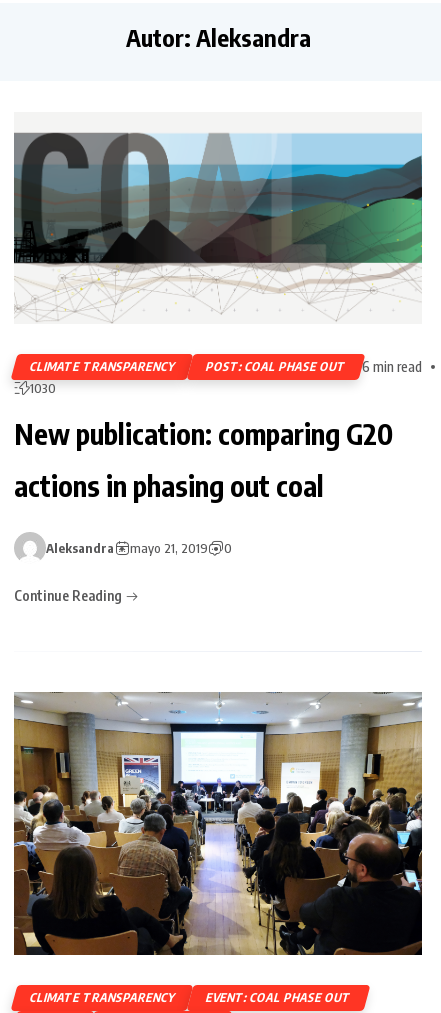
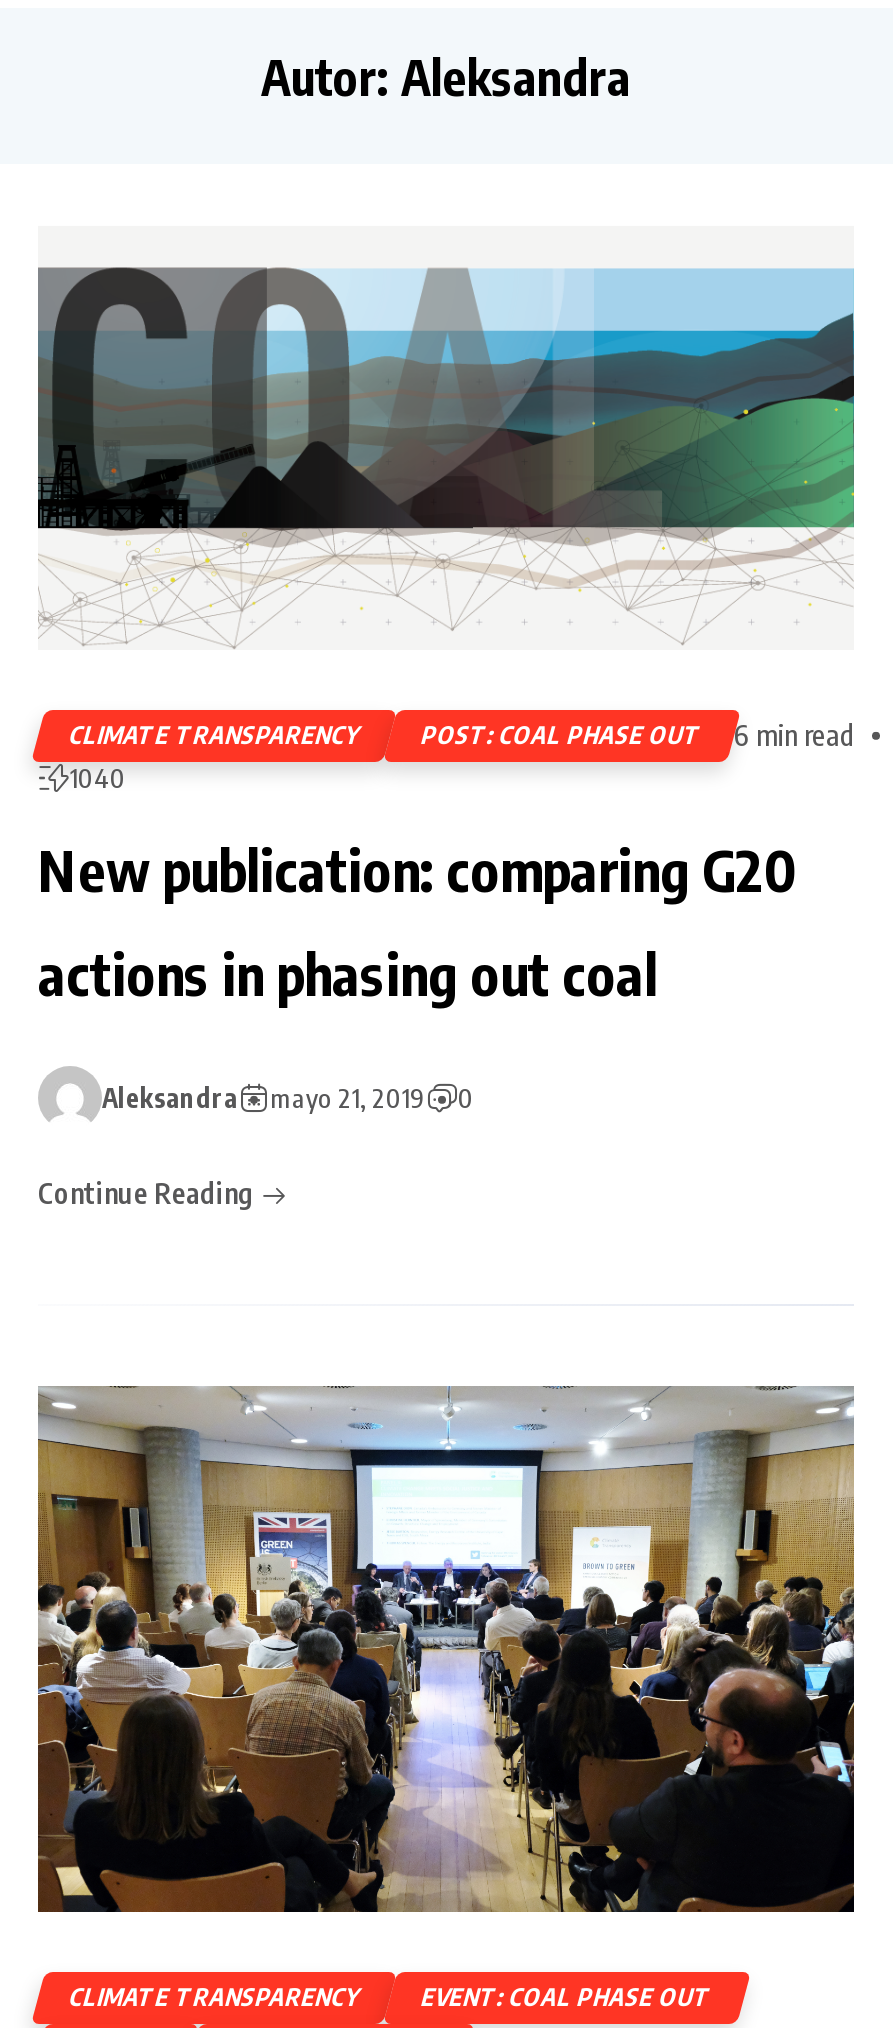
[30,380,56,396] 1030 -> [70,762,126,794] 1040

